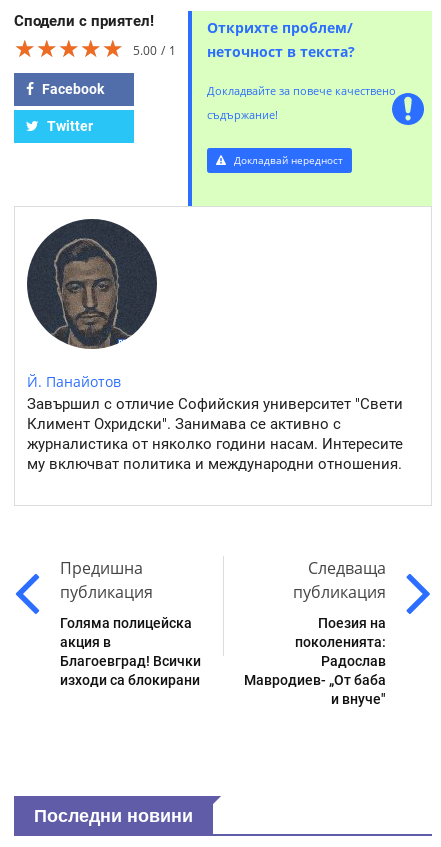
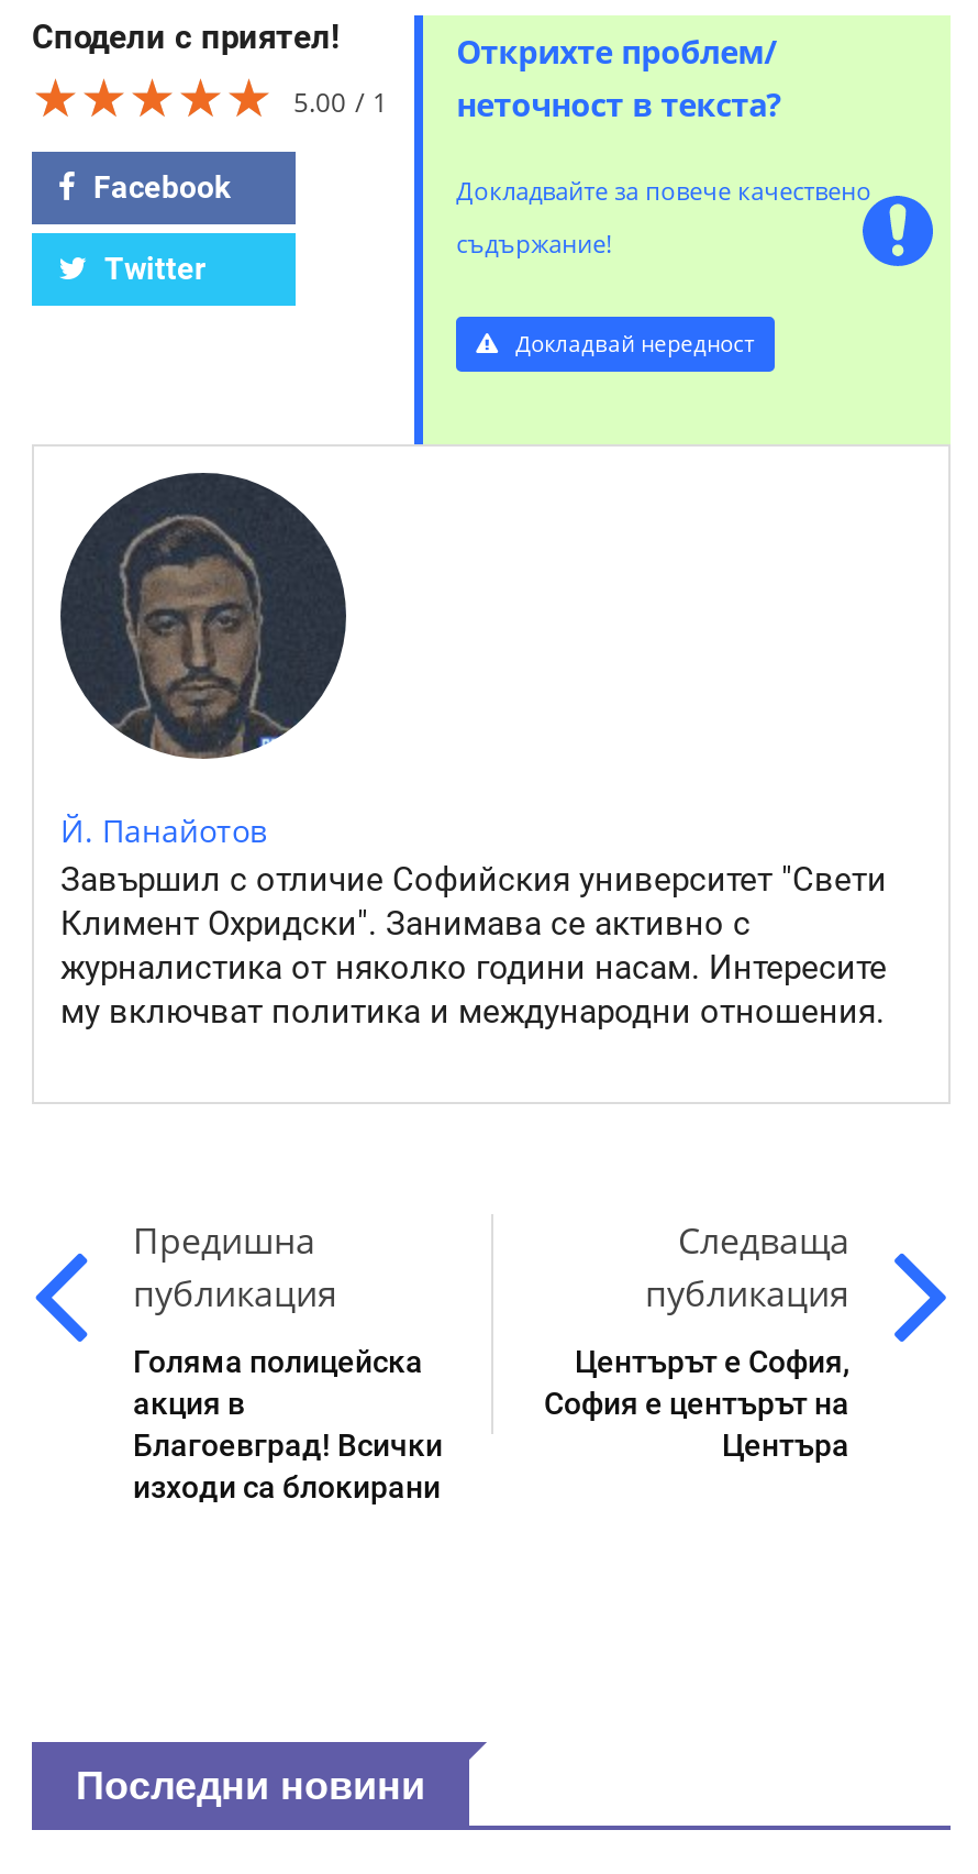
[244,615,386,707] Поезия на | поколенията: | Радослав | Мавродиев- „От баба | и внуче" -> [544,1343,849,1462] Центърът е София, | София е центърът на | Центъра

